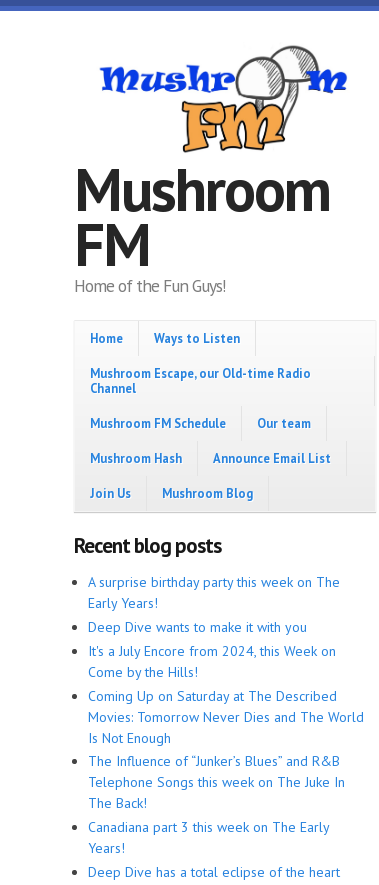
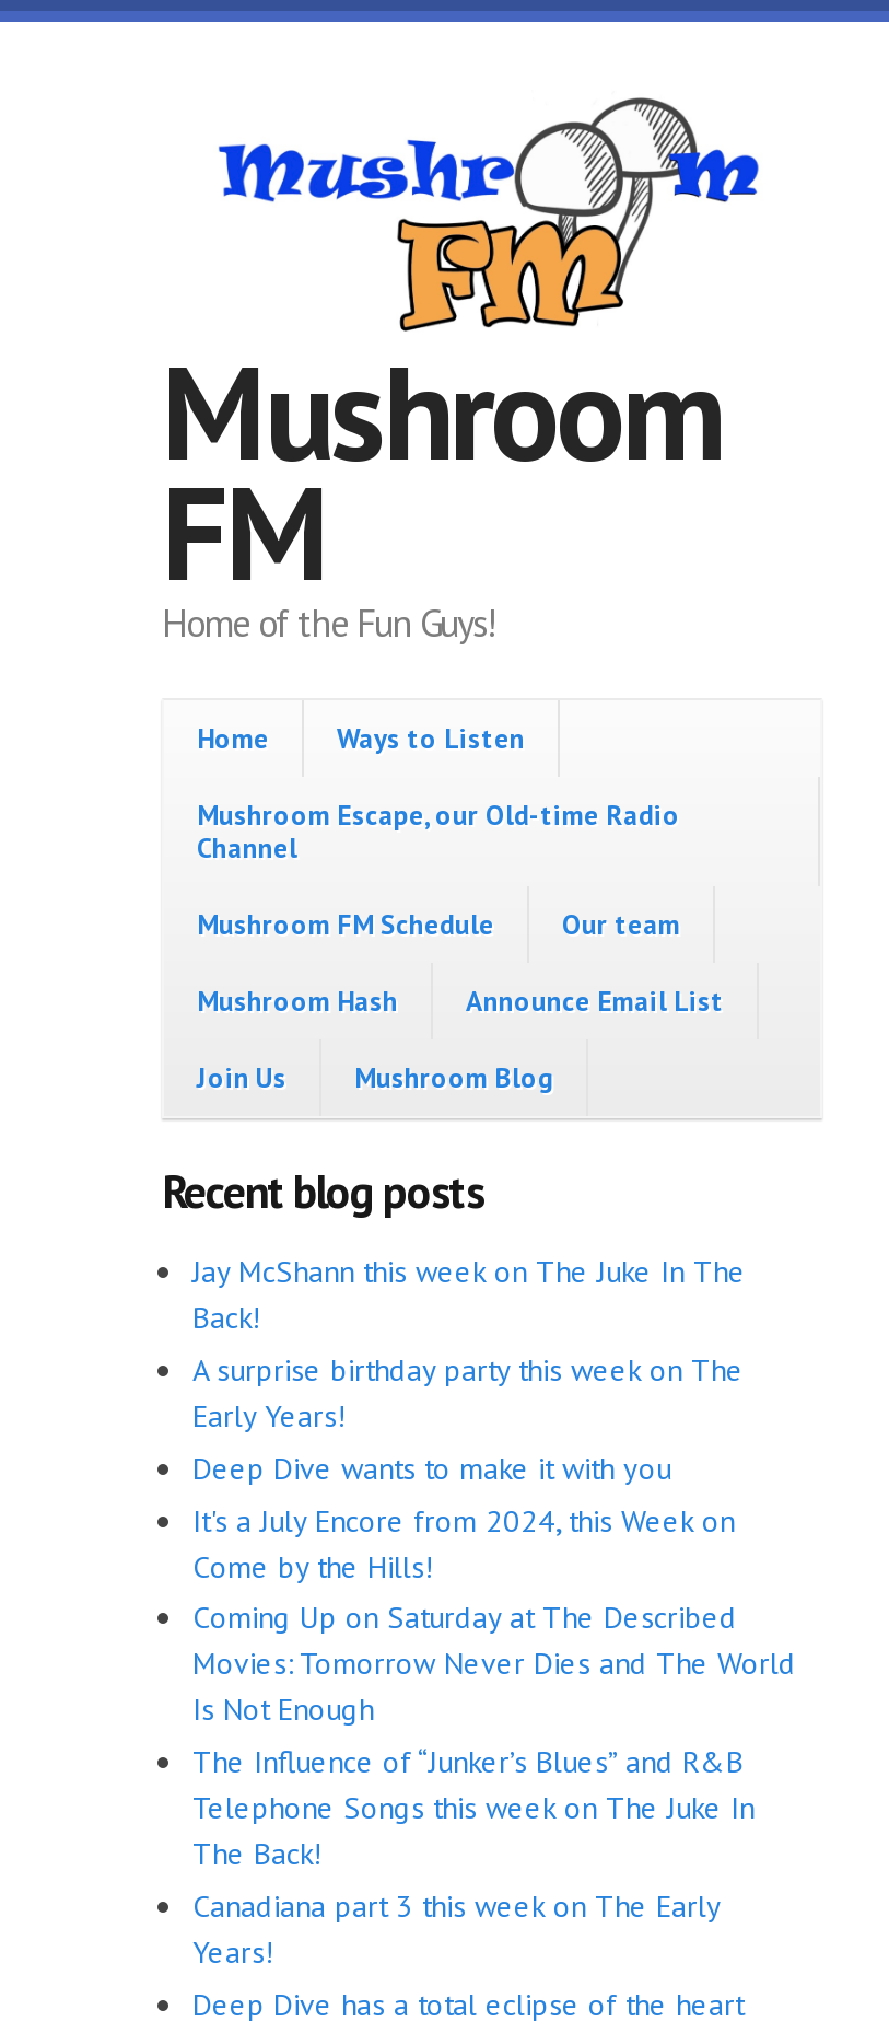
none -> [192,1252,746,1338] Jay McShann this week on The Juke In The | Back!

